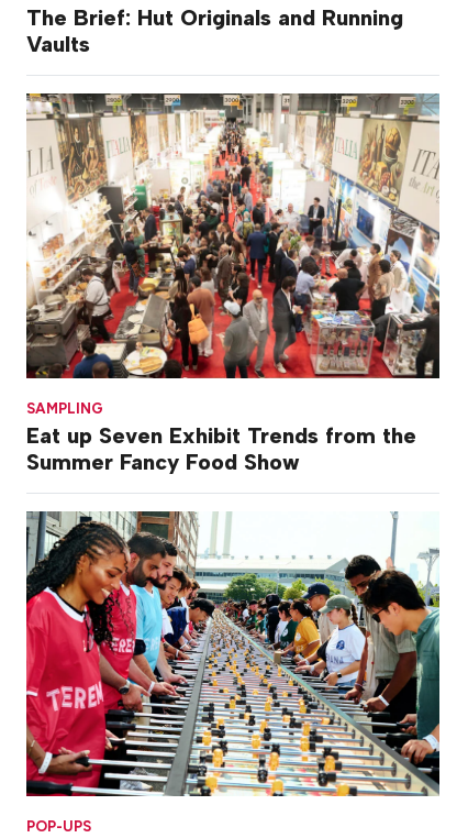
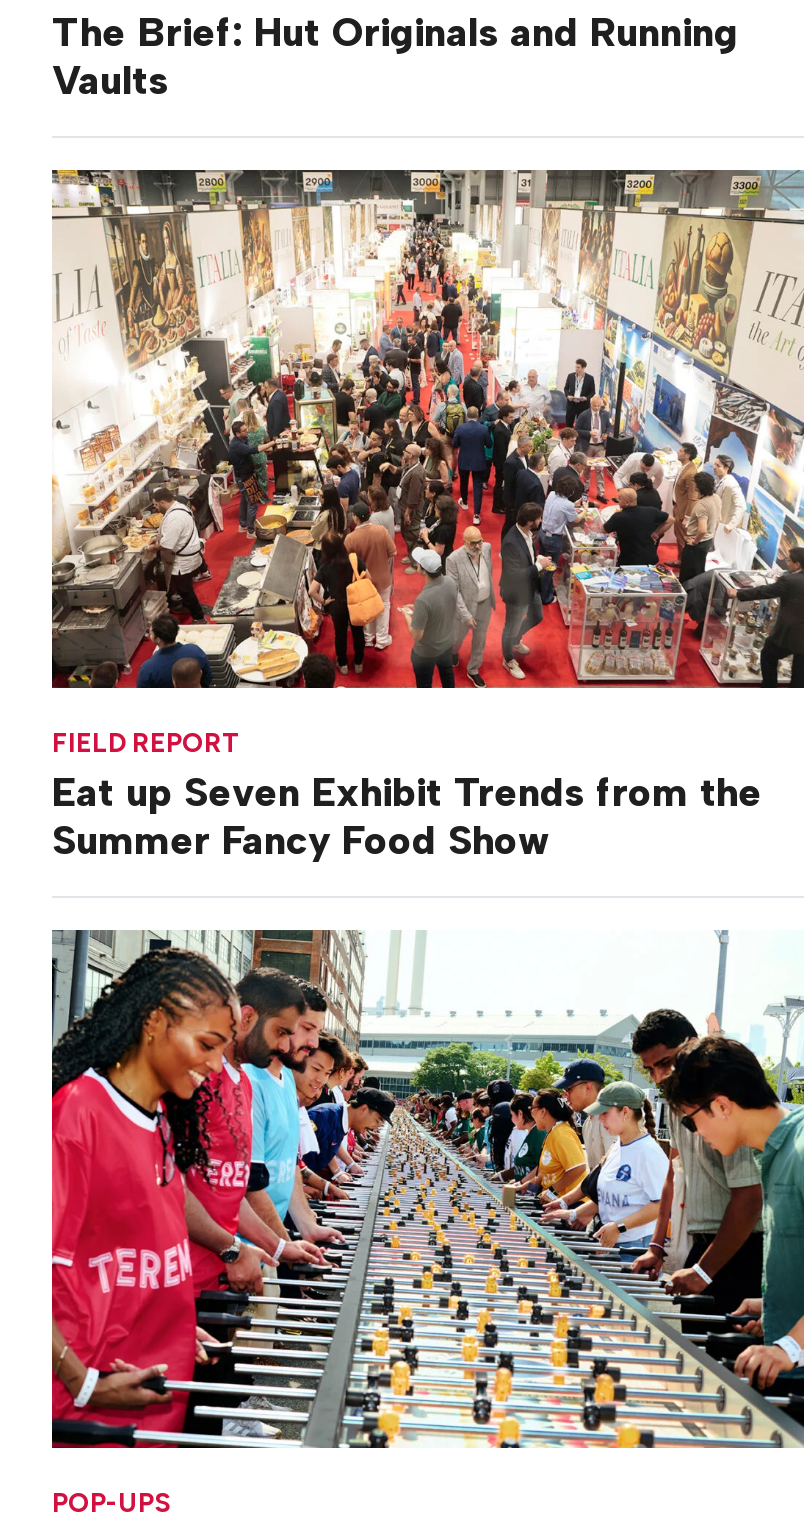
[26,399,103,417] SAMPLING -> [52,726,240,758] FIELD REPORT

